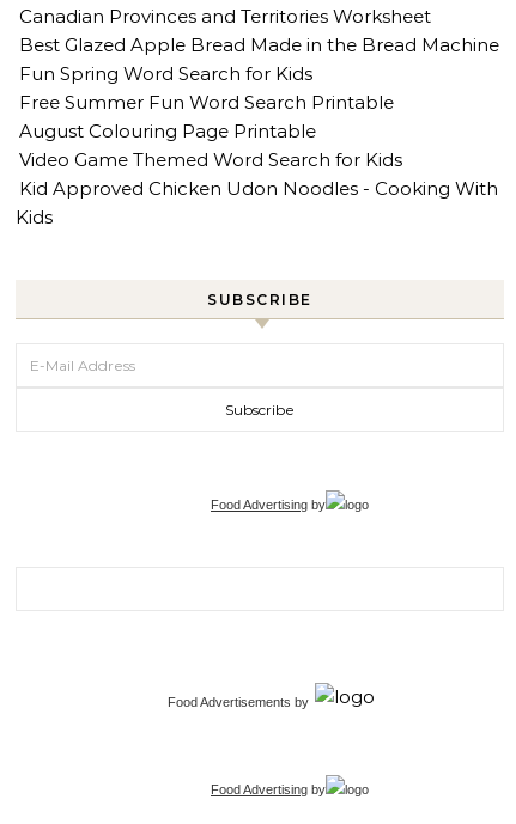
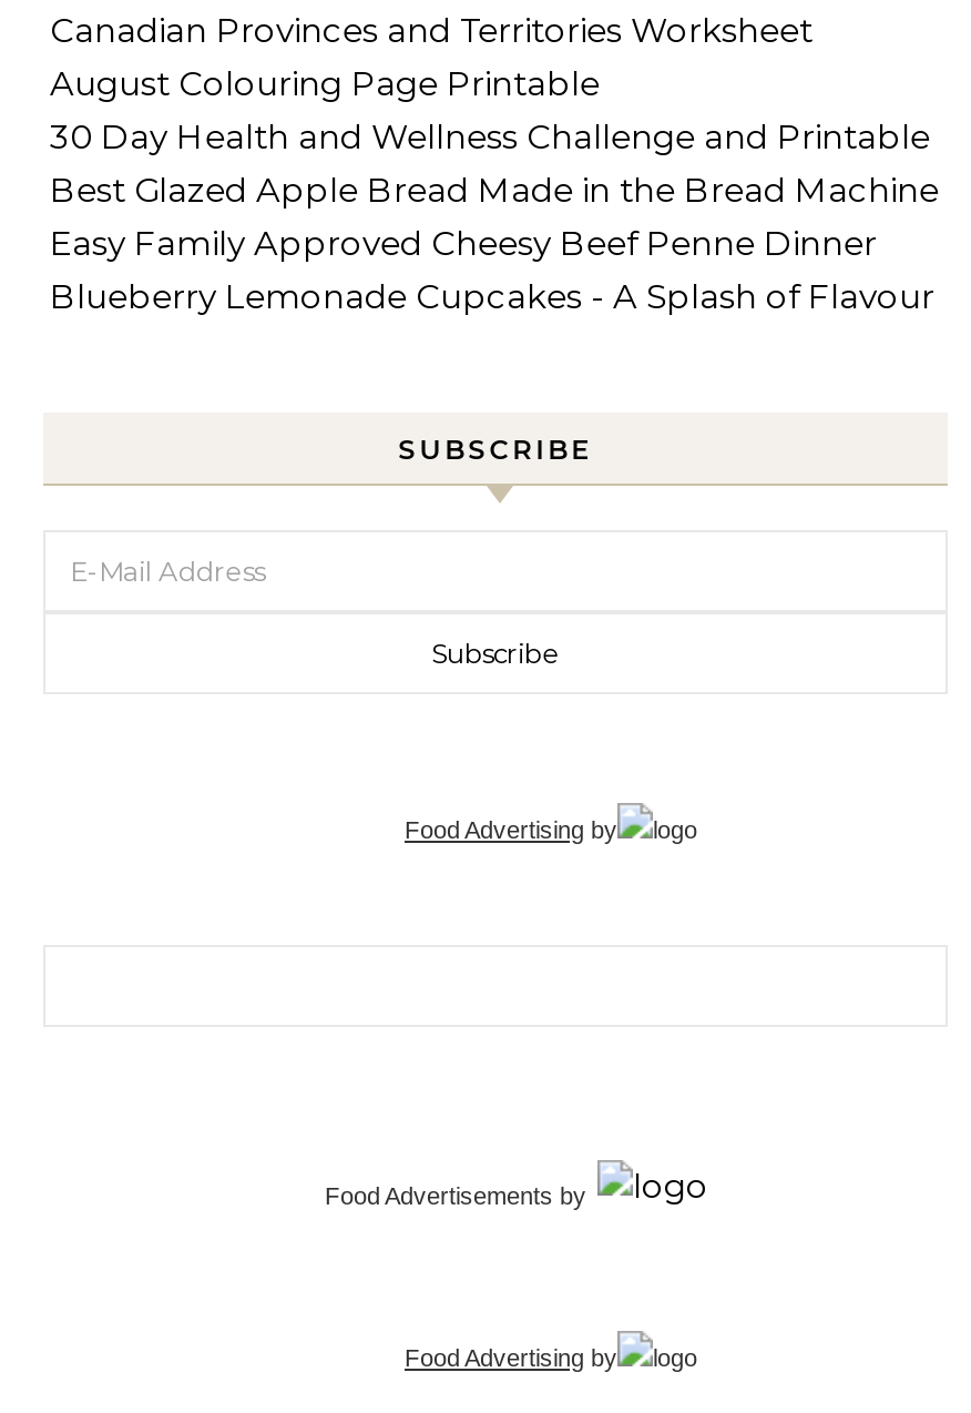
none -> [50,114,930,157] 30 Day Health and Wellness Challenge and Printable
moved [19,33,499,56] -> [50,168,939,210]: Best Glazed Apple Bread Made in the Bread Machine
[16,62,498,228] Fun Spring Word Search for Kids | Free Summer Fun Word Search Printable | Video Game Themed Word Search for Kids | Kid Approved Chicken Udon Noodles - Cooking With | Kids -> [50,221,934,316] Easy Family Approved Cheesy Beef Penne Dinner | Blueberry Lemonade Cupcakes - A Splash of Flavour
moved [19,119,316,142] -> [50,61,600,103]: August Colouring Page Printable

